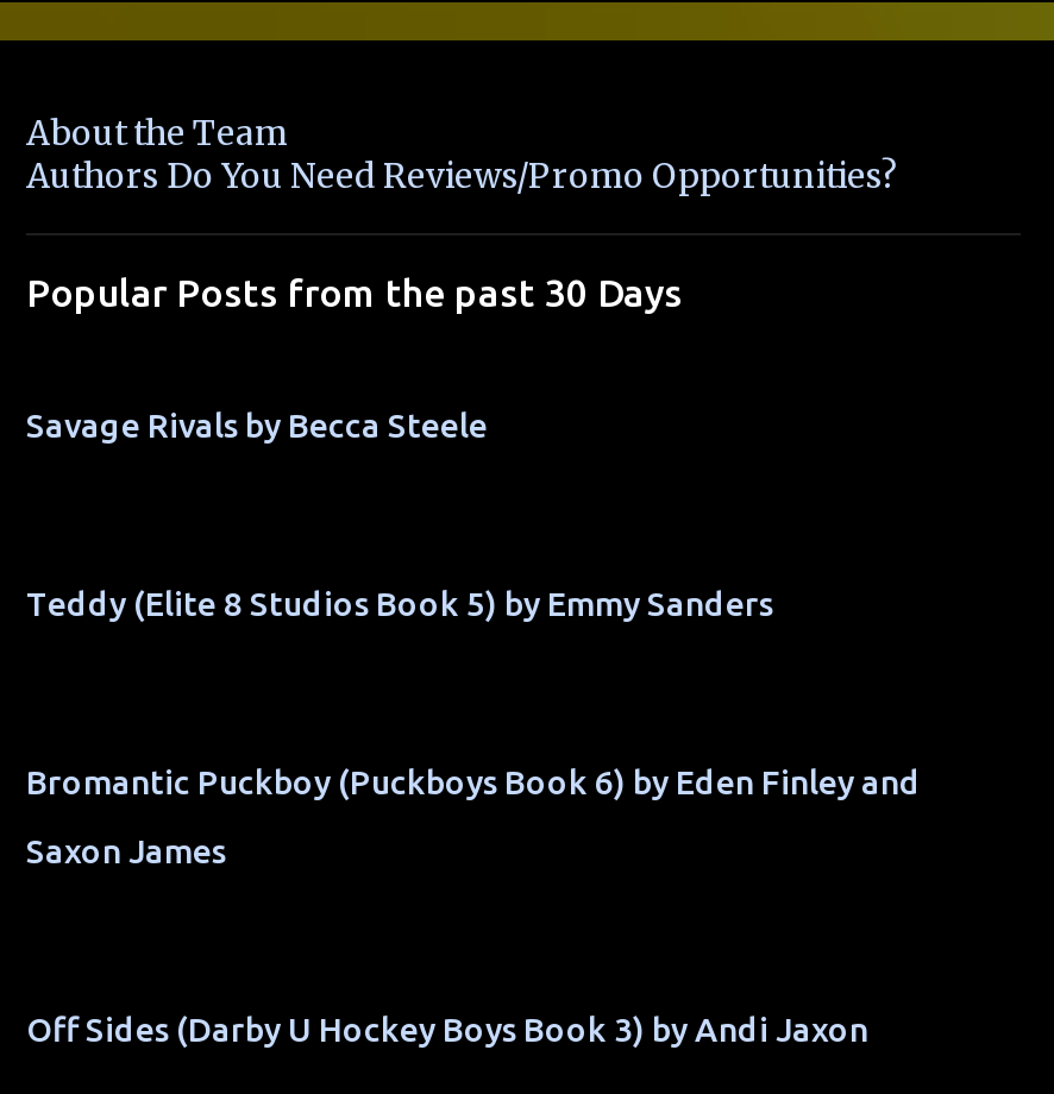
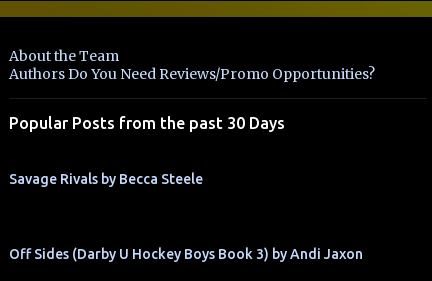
[26,584,773,622] Teddy (Elite 8 Studios Book 5) by Emmy Sanders -> none
[26,762,921,869] Bromantic Puckboy (Puckboys Book 6) by Eden Finley and | Saxon James -> none

